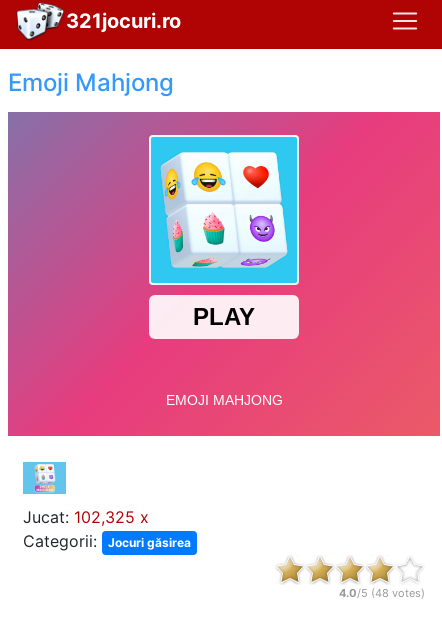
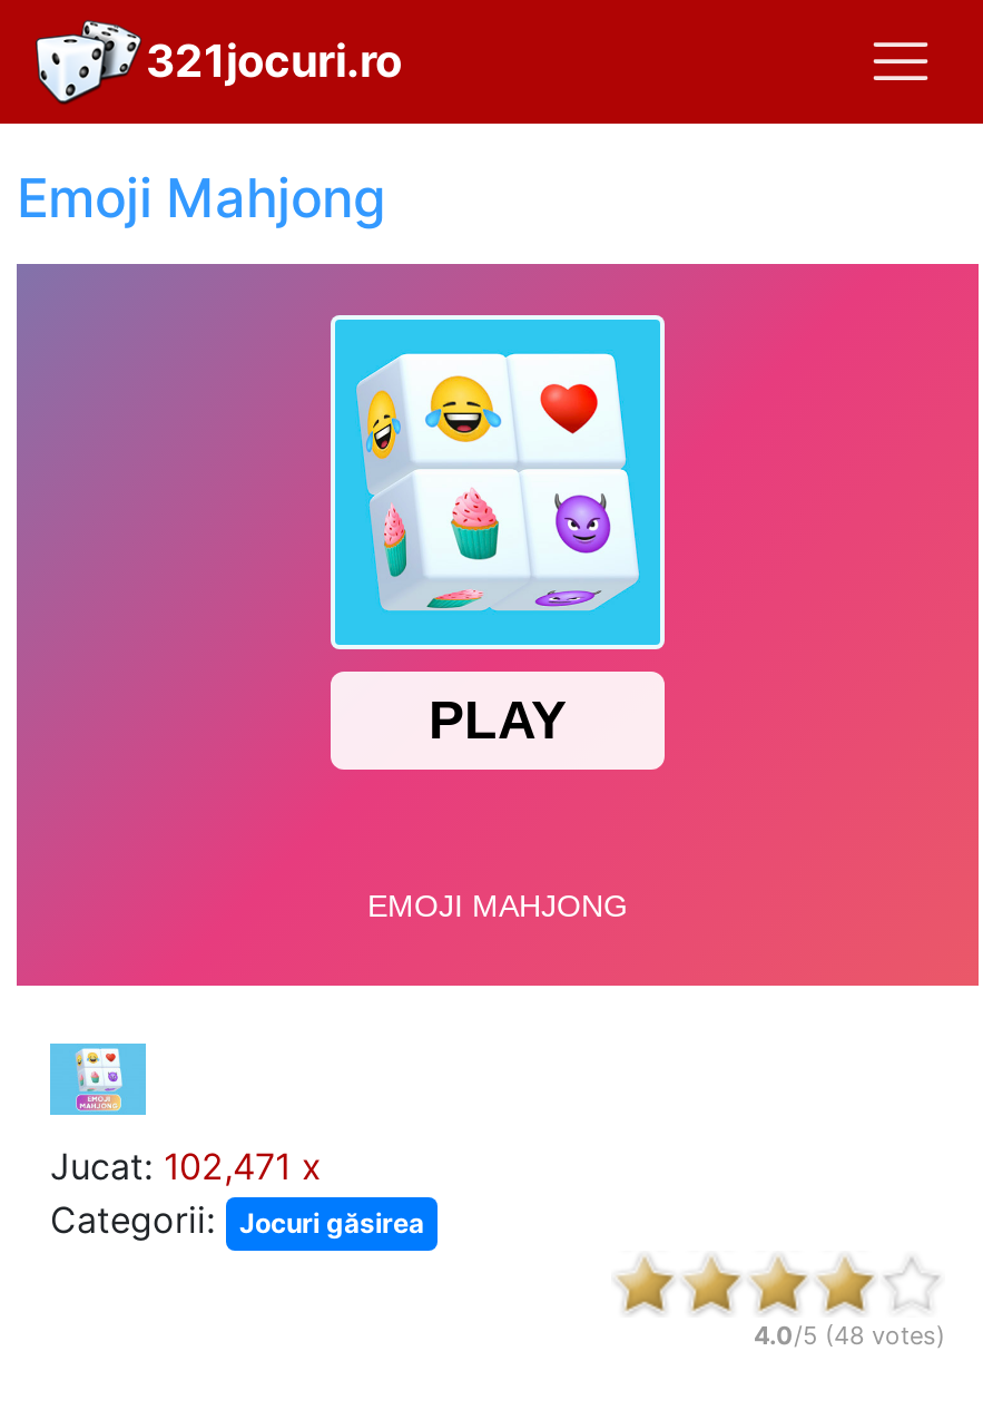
[23,507,149,527] Jucat: 102,325 x -> [50,1144,322,1188] Jucat: 102,471 x

